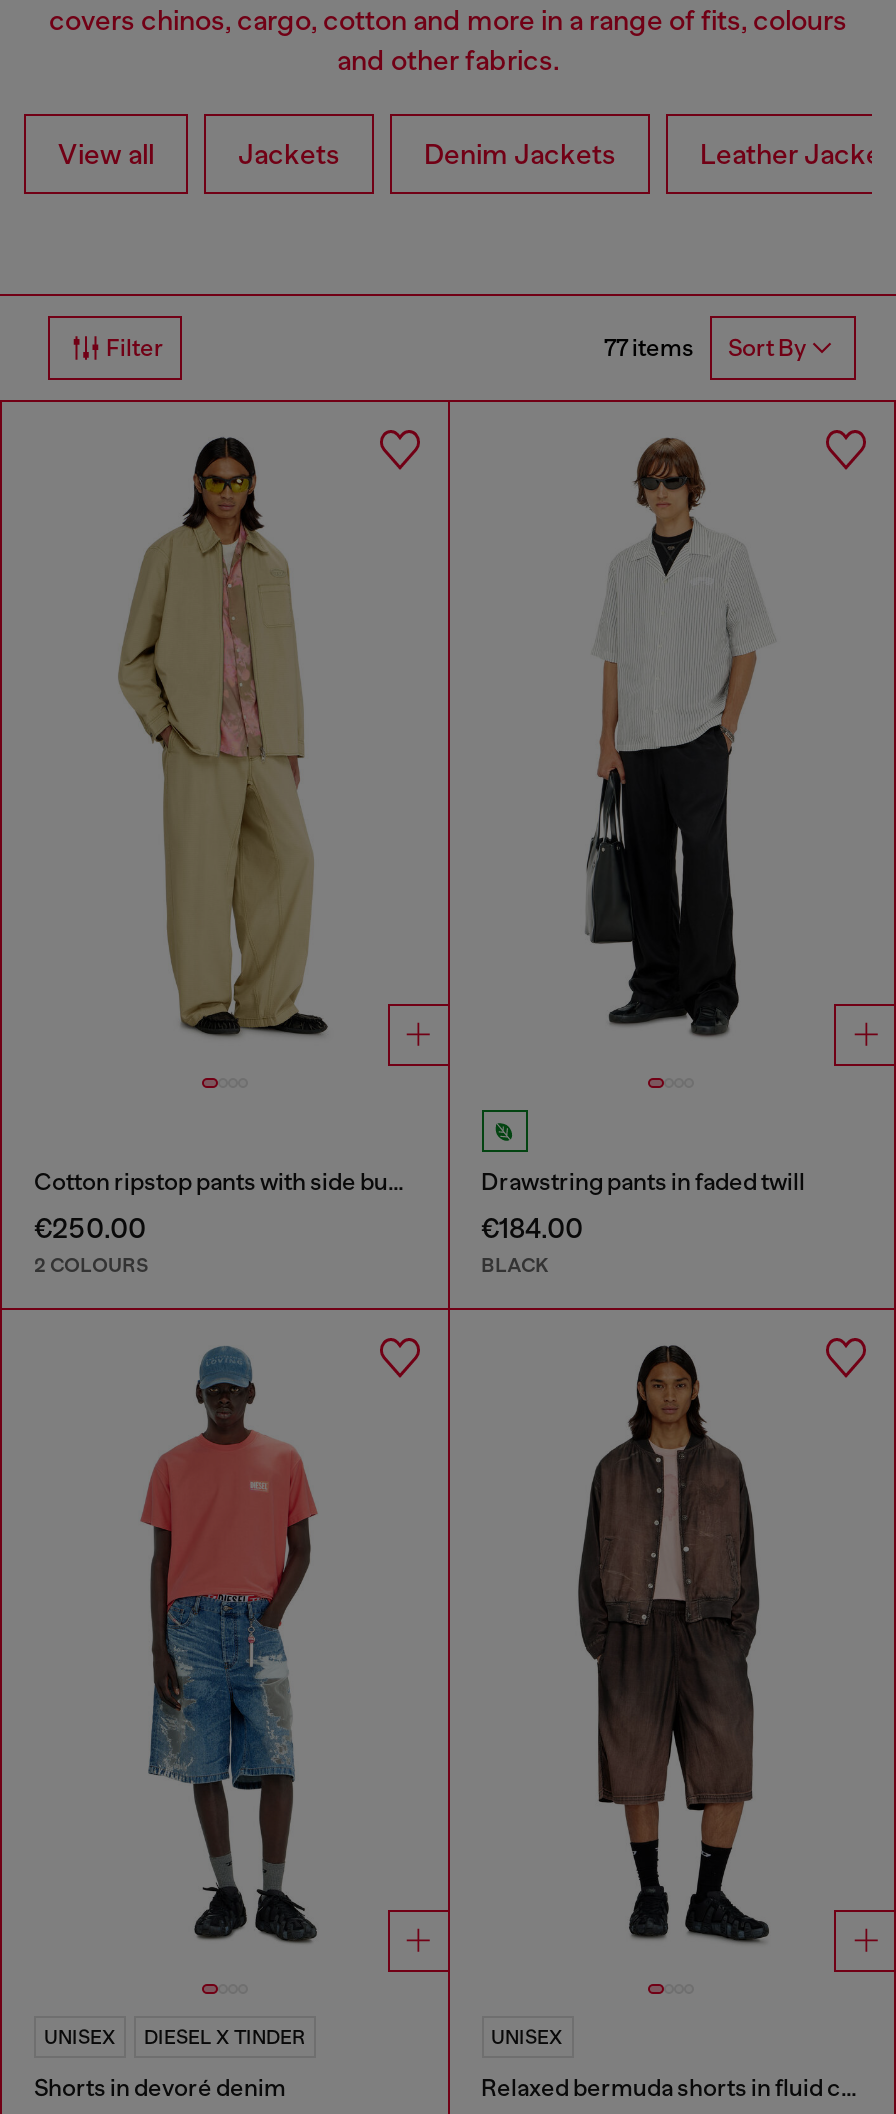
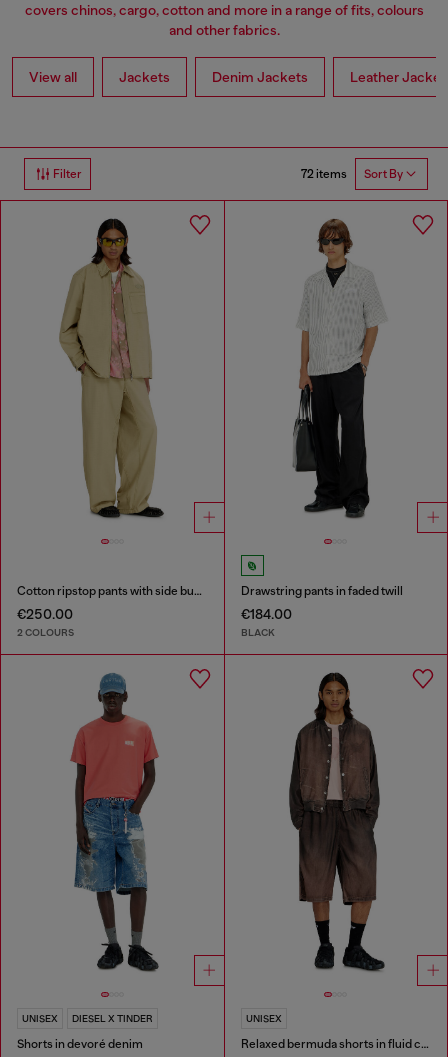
[604,334,806,363] 77 items Sort By -> [301,167,403,181] 72 items Sort By

